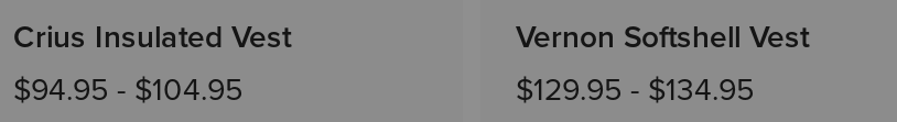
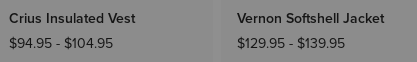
[516,14,809,60] Vernon Softshell Vest -> [237,8,384,28] Vernon Softshell Jacket
[516,67,754,113] $129.95 - $134.95 -> [237,33,345,53] $129.95 - $139.95

